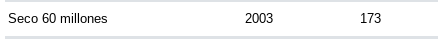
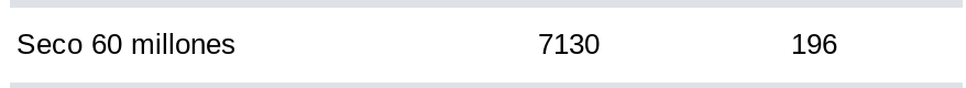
[245,11,273,26] 2003 -> [538,27,600,60] 7130
[360,11,381,26] 173 -> [791,27,837,60] 196

